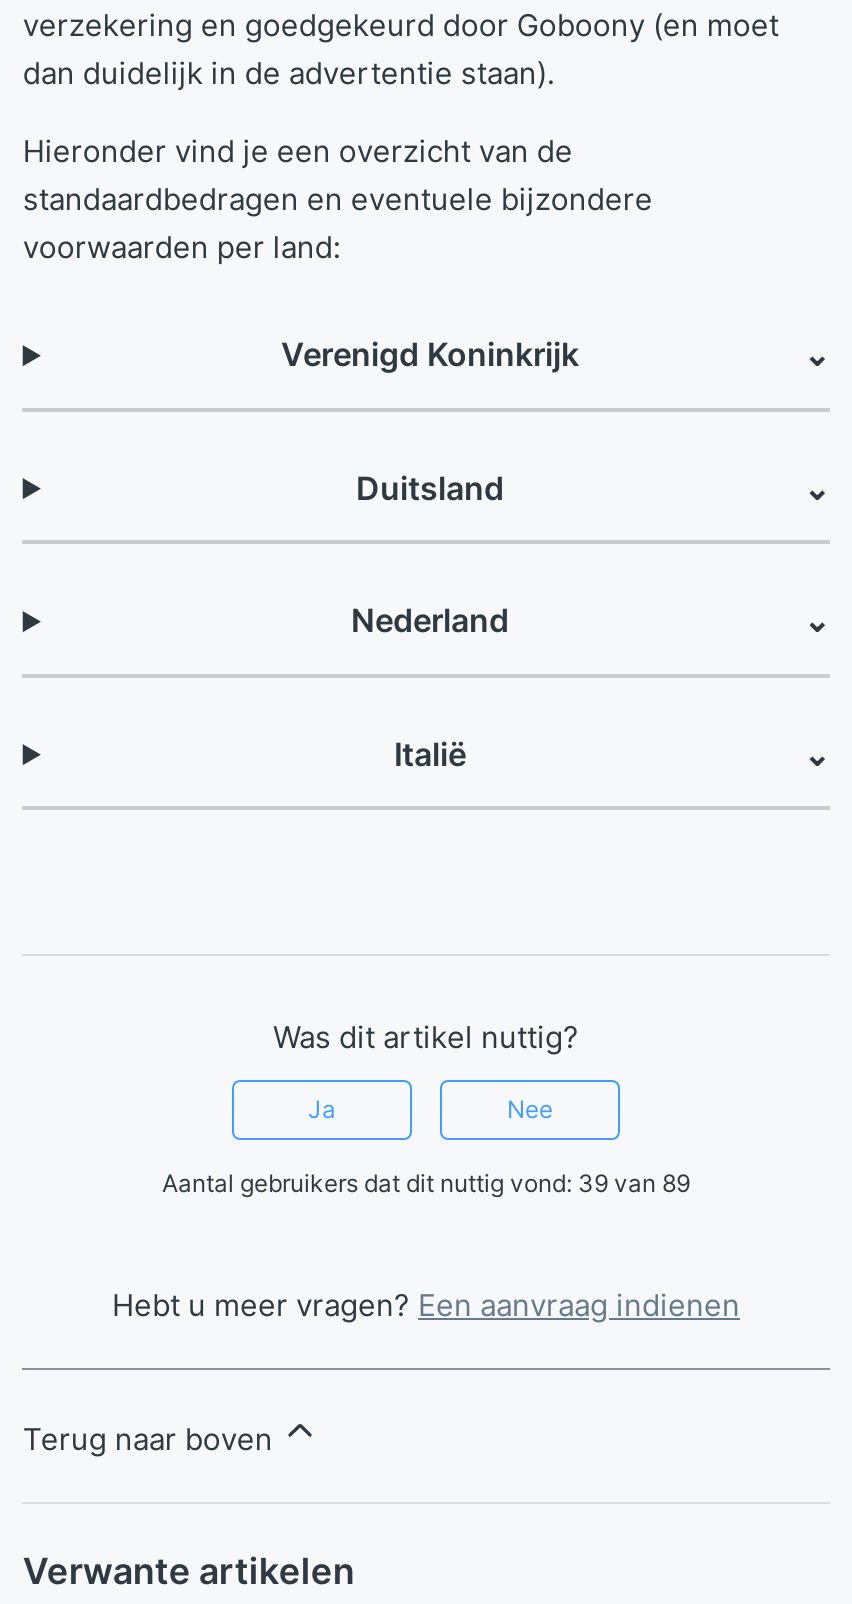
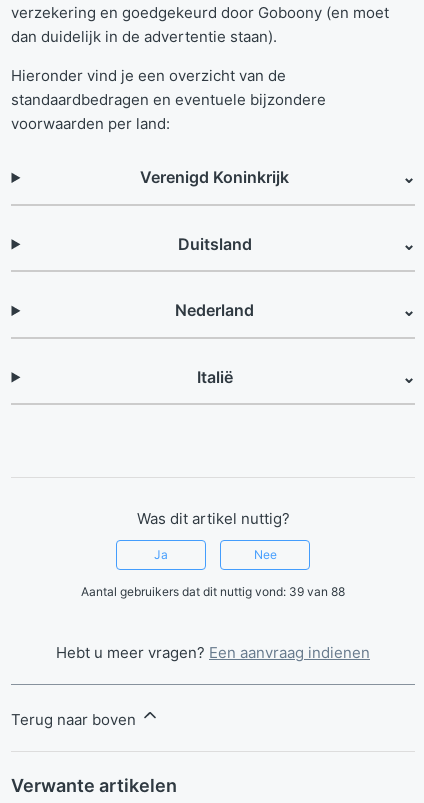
[162,1169,690,1199] Aantal gebruikers dat dit nuttig vond: 39 van 89 -> [81,584,345,599] Aantal gebruikers dat dit nuttig vond: 39 van 88

